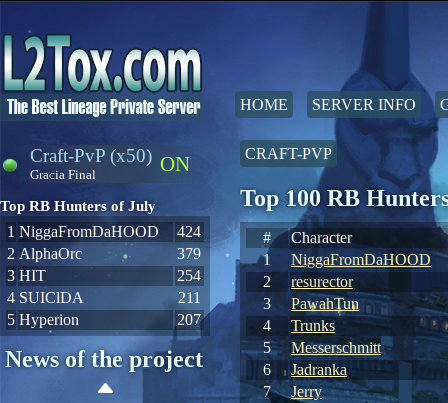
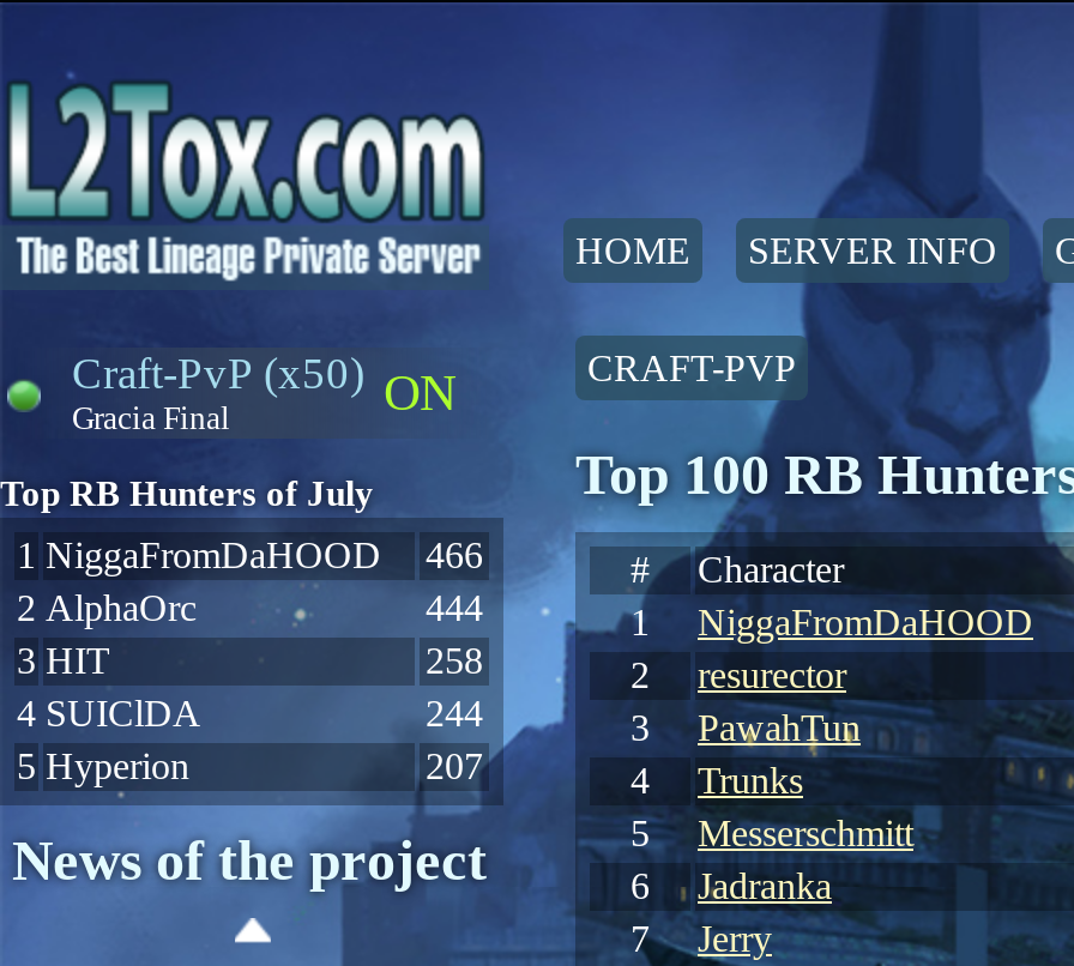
[7,223,201,240] 1 NiggaFromDaHOOD 424 -> [17,535,483,575] 1 NiggaFromDaHOOD 466
[177,245,201,262] 379 -> [426,587,483,628] 444
[177,267,201,284] 254 -> [426,640,483,681] 258
[178,289,201,306] 211 -> [426,693,483,733] 244

